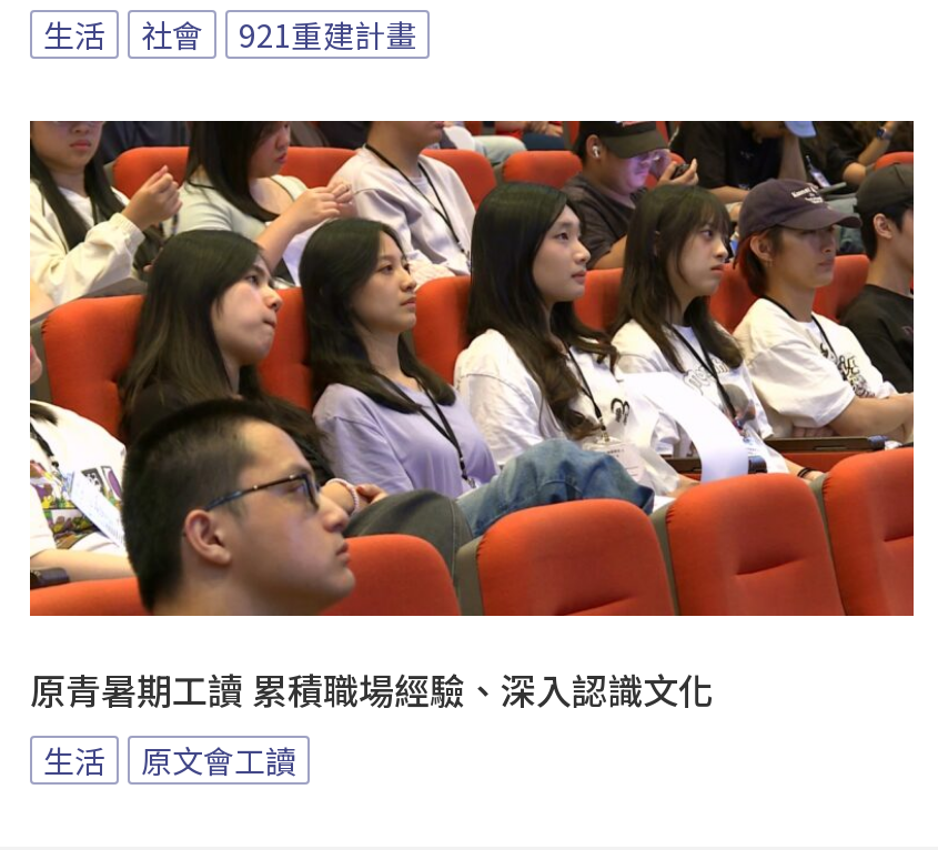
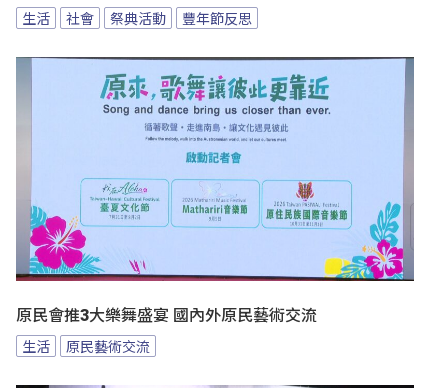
[239,12,416,56] 921重建計畫 -> [110,8,252,28] 祭典活動 | 豐年節反思
[28,118,916,715] [image] | 原青暑期工讀 累積職場經驗、深入認識文化 -> [15,56,415,325] [image] | 原民會推3大樂舞盛宴 國內外原民藝術交流
[141,739,296,783] 原文會工讀 -> [66,336,150,356] 原民藝術交流

